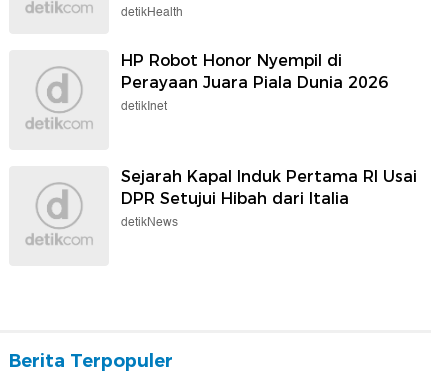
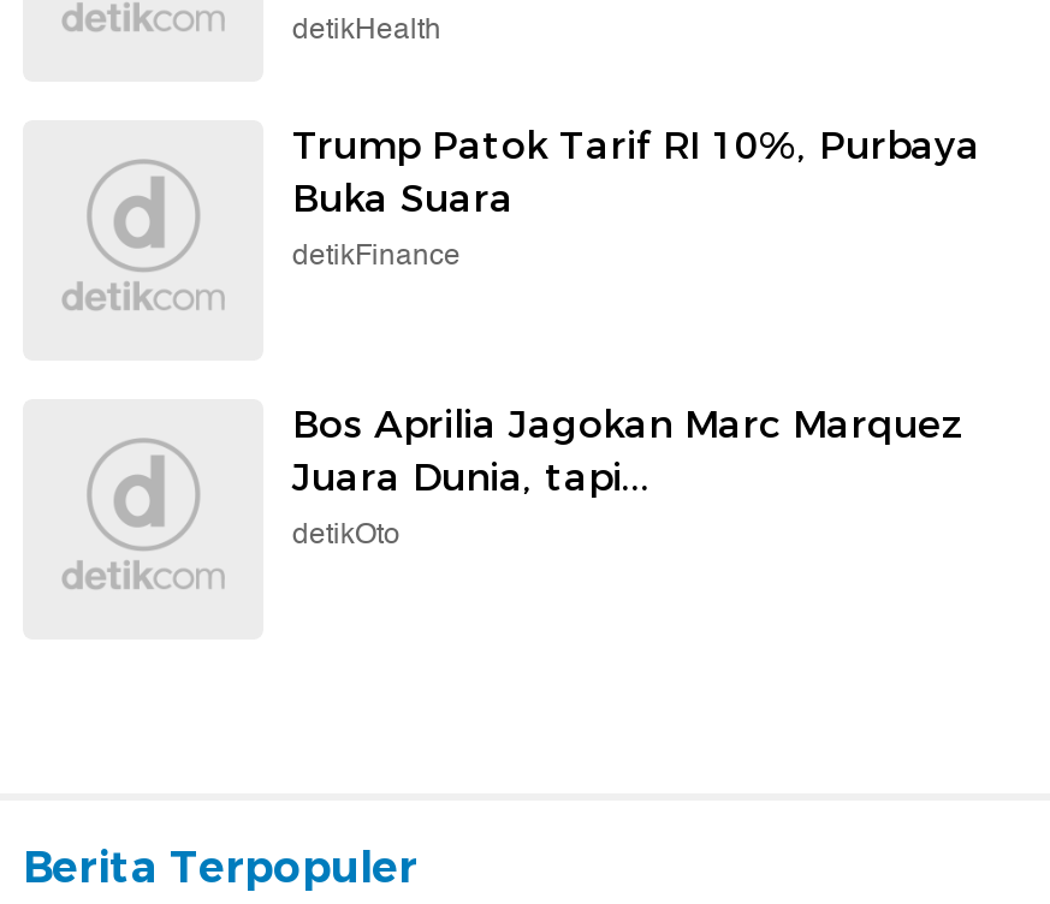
[121,51,388,116] HP Robot Honor Nyempil di | Perayaan Juara Piala Dunia 2026 | detikInet -> [292,122,980,279] Trump Patok Tarif RI 10%, Purbaya | Buka Suara | detikFinance
[121,167,417,232] Sejarah Kapal Induk Pertama RI Usai | DPR Setujui Hibah dari Italia | detikNews -> [292,401,963,558] Bos Aprilia Jagokan Marc Marquez | Juara Dunia, tapi... | detikOto

